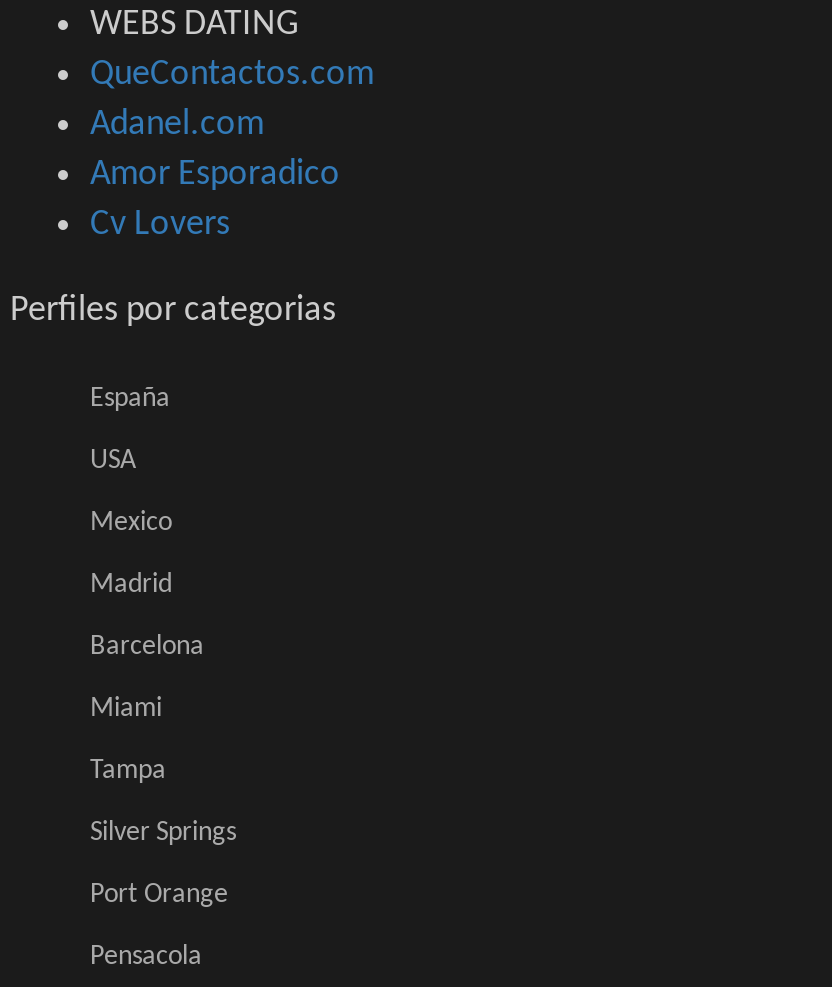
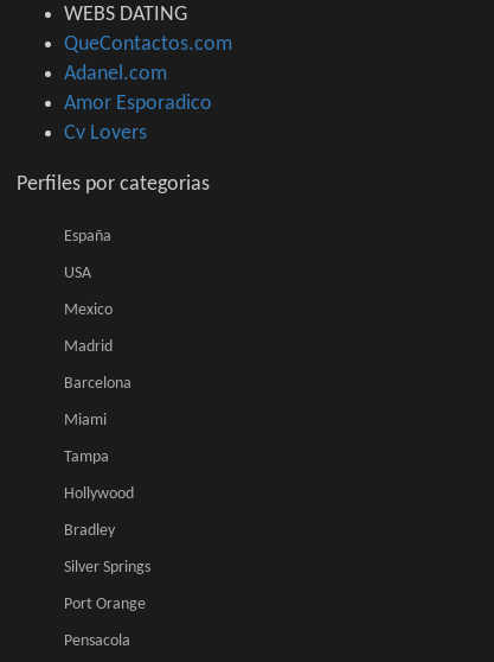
none -> [64,485,134,540] Hollywood | Bradley

